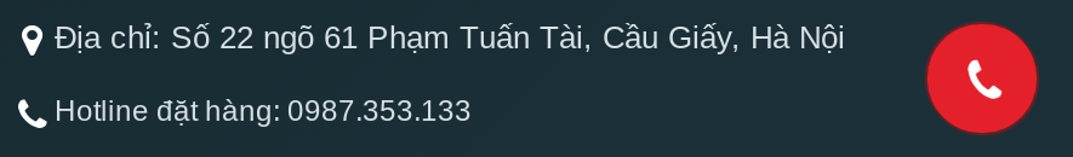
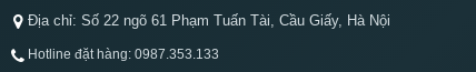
[923,19,1041,138] [image] -> none

